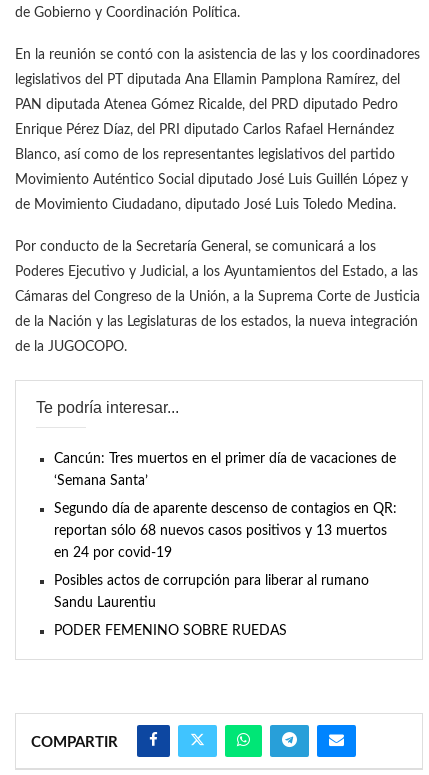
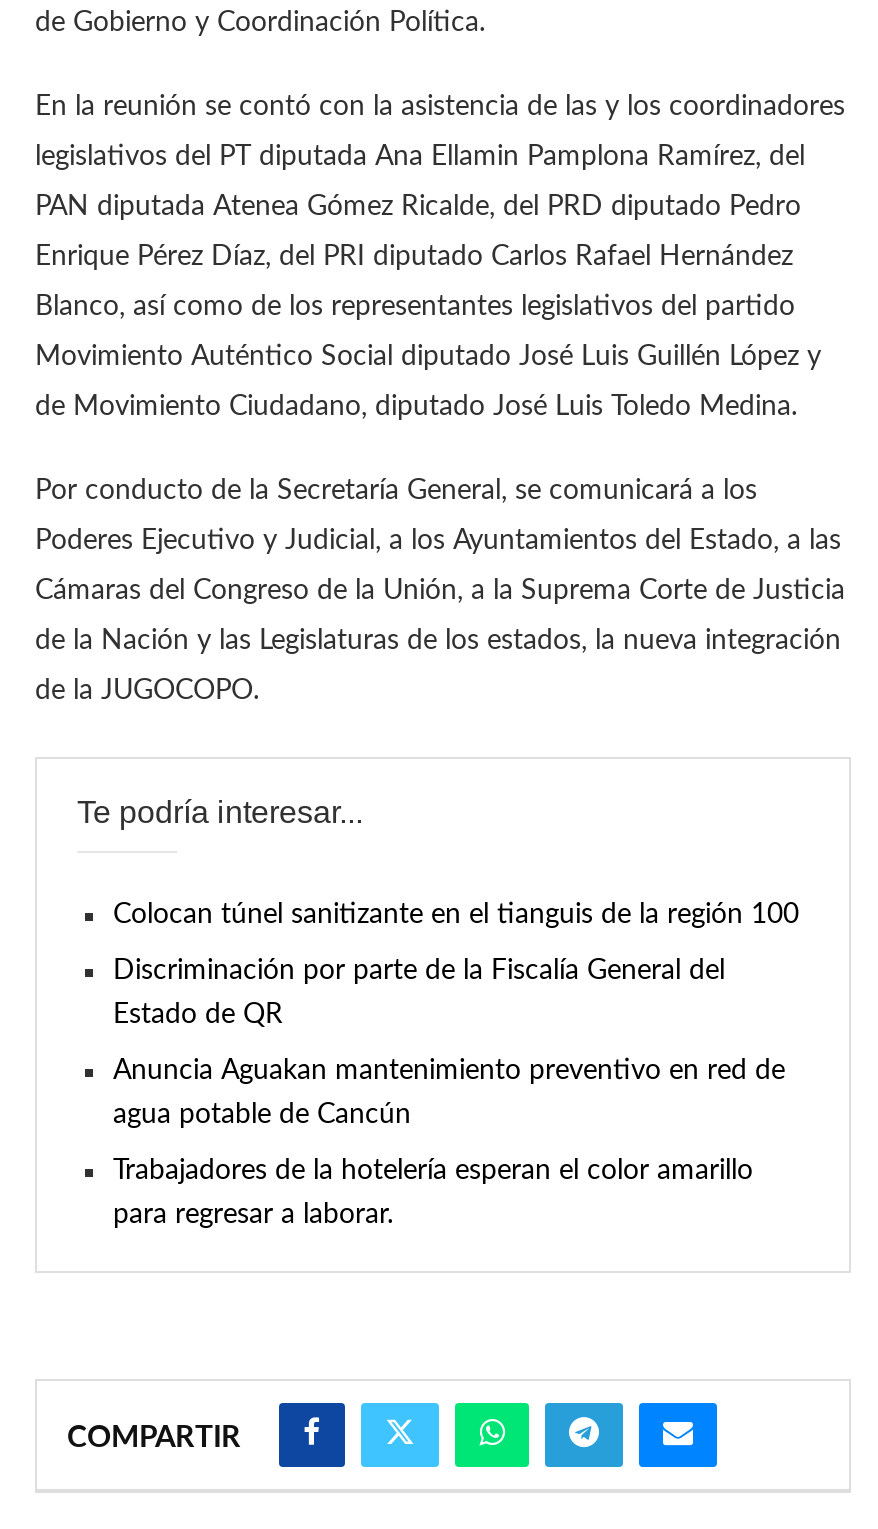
[54,452,397,638] Cancún: Tres muertos en el primer día de vacaciones de | ‘Semana Santa’ | Segundo día de aparente descenso de contagios en QR: | reportan sólo 68 nuevos casos positivos y 13 muertos | en 24 por covid-19 | Posibles actos de corrupción para liberar al rumano | Sandu Laurentiu | PODER FEMENINO SOBRE RUEDAS -> [113,902,799,1230] Colocan túnel sanitizante en el tianguis de la región 100 | Discriminación por parte de la Fiscalía General del | Estado de QR | Anuncia Aguakan mantenimiento preventivo en red de | agua potable de Cancún | Trabajadores de la hotelería esperan el color amarillo | para regresar a laborar.

